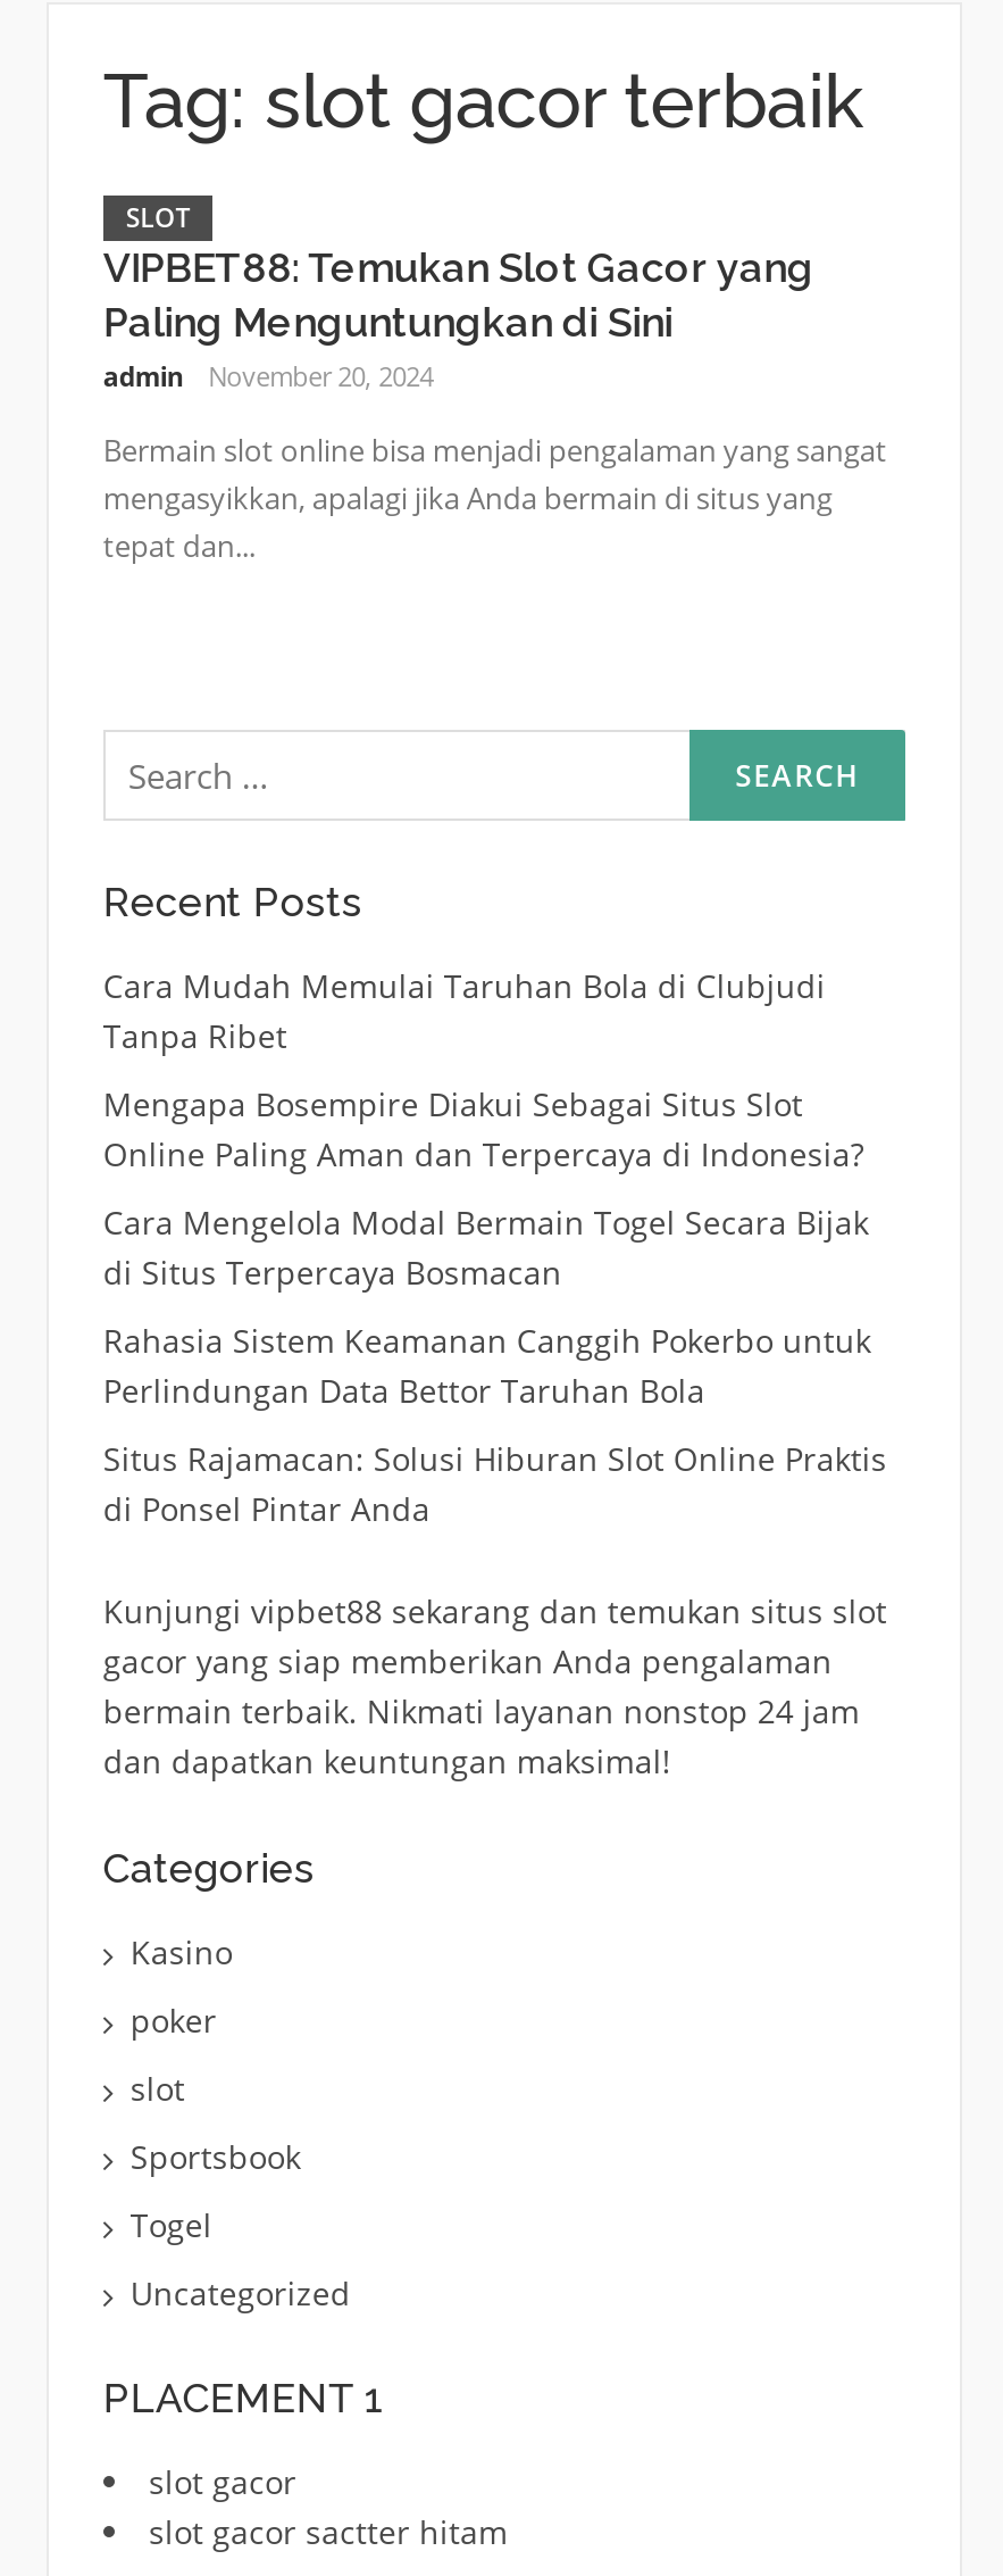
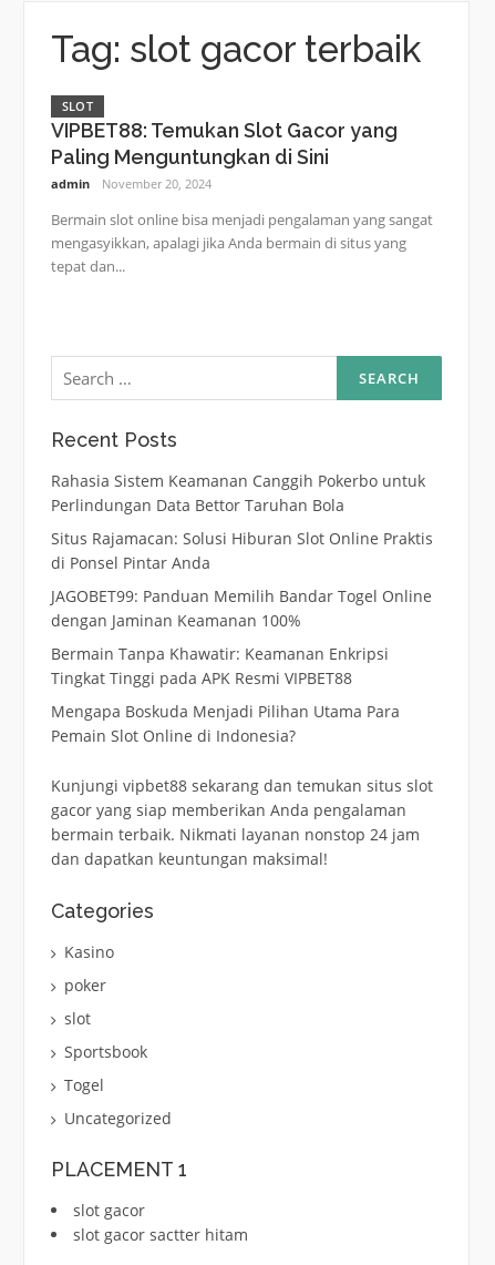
[103,964,869,1293] Cara Mudah Memulai Taruhan Bola di Clubjudi | Tanpa Ribet | Mengapa Bosempire Diakui Sebagai Situs Slot | Online Paling Aman dan Terpercaya di Indonesia? | Cara Mengelola Modal Bermain Togel Secara Bijak | di Situs Terpercaya Bosmacan -> none
moved [103,1318,887,1530] -> [51,470,433,573]: Rahasia Sistem Keamanan Canggih Pokerbo untuk | Perlindungan Data Bettor Taruhan Bola | Situs Rajamacan: Solusi Hiburan Slot Online Praktis | di Ponsel Pintar Anda
none -> [51,585,432,746] JAGOBET99: Panduan Memilih Bandar Togel Online | dengan Jaminan Keamanan 100% | Bermain Tanpa Khawatir: Keamanan Enkripsi | Tingkat Tinggi pada APK Resmi VIPBET88 | Mengapa Boskuda Menjadi Pilihan Utama Para | Pemain Slot Online di Indonesia?

